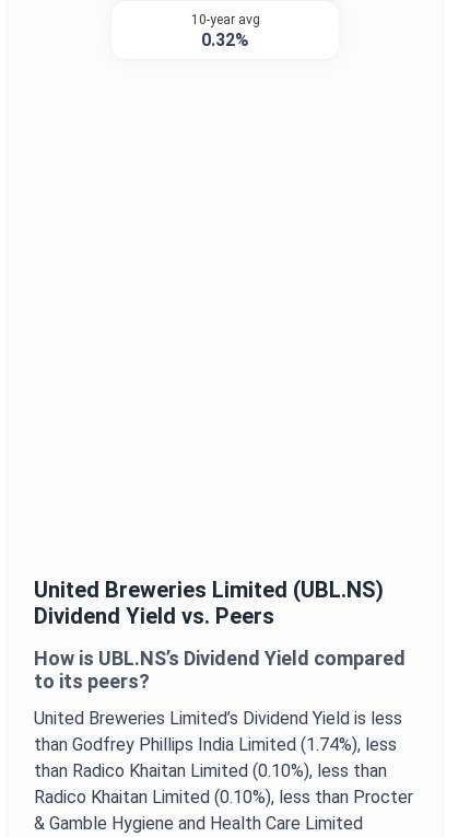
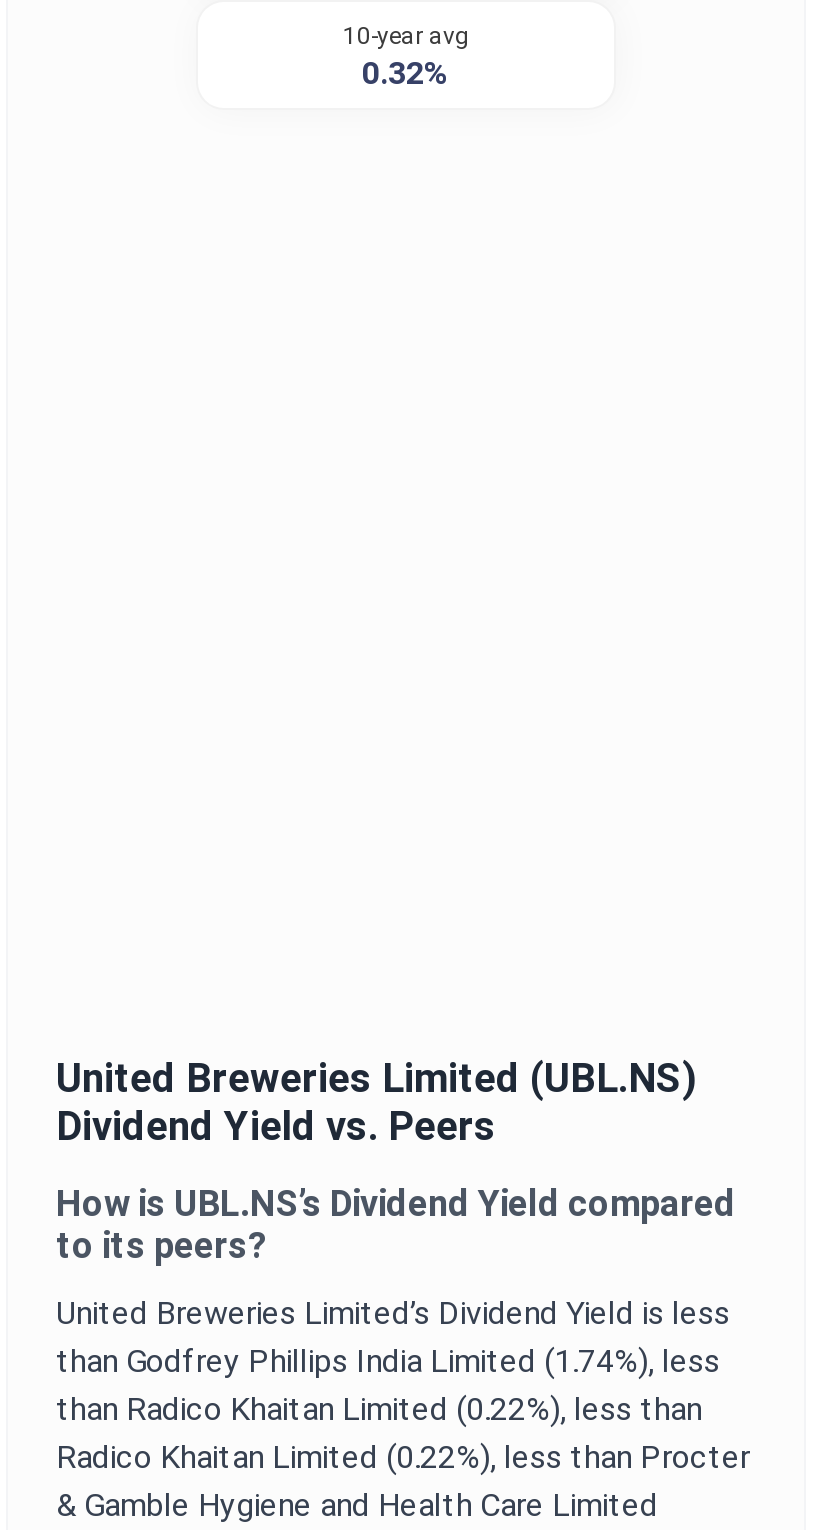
[34,760,387,781] than Radico Khaitan Limited (0.10%), less than -> [56,1390,702,1428] than Radico Khaitan Limited (0.22%), less than
[34,787,413,807] Radico Khaitan Limited (0.10%), less than Procter -> [56,1438,750,1476] Radico Khaitan Limited (0.22%), less than Procter

